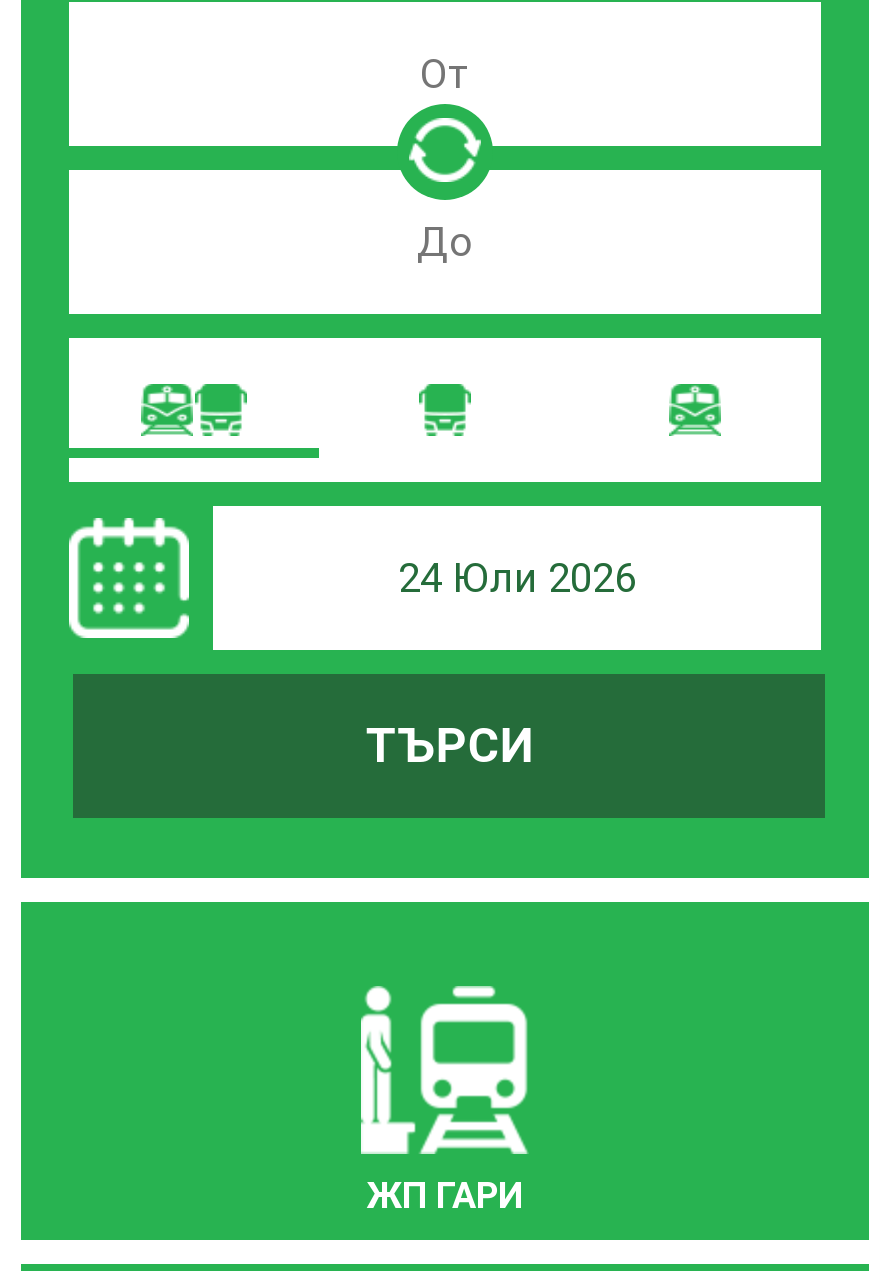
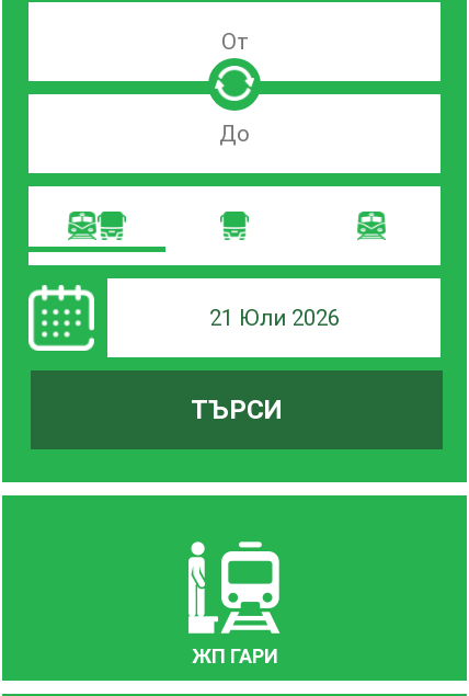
[398,554,636,602] 24 Юли 2026 -> [209,305,339,331] 21 Юли 2026

